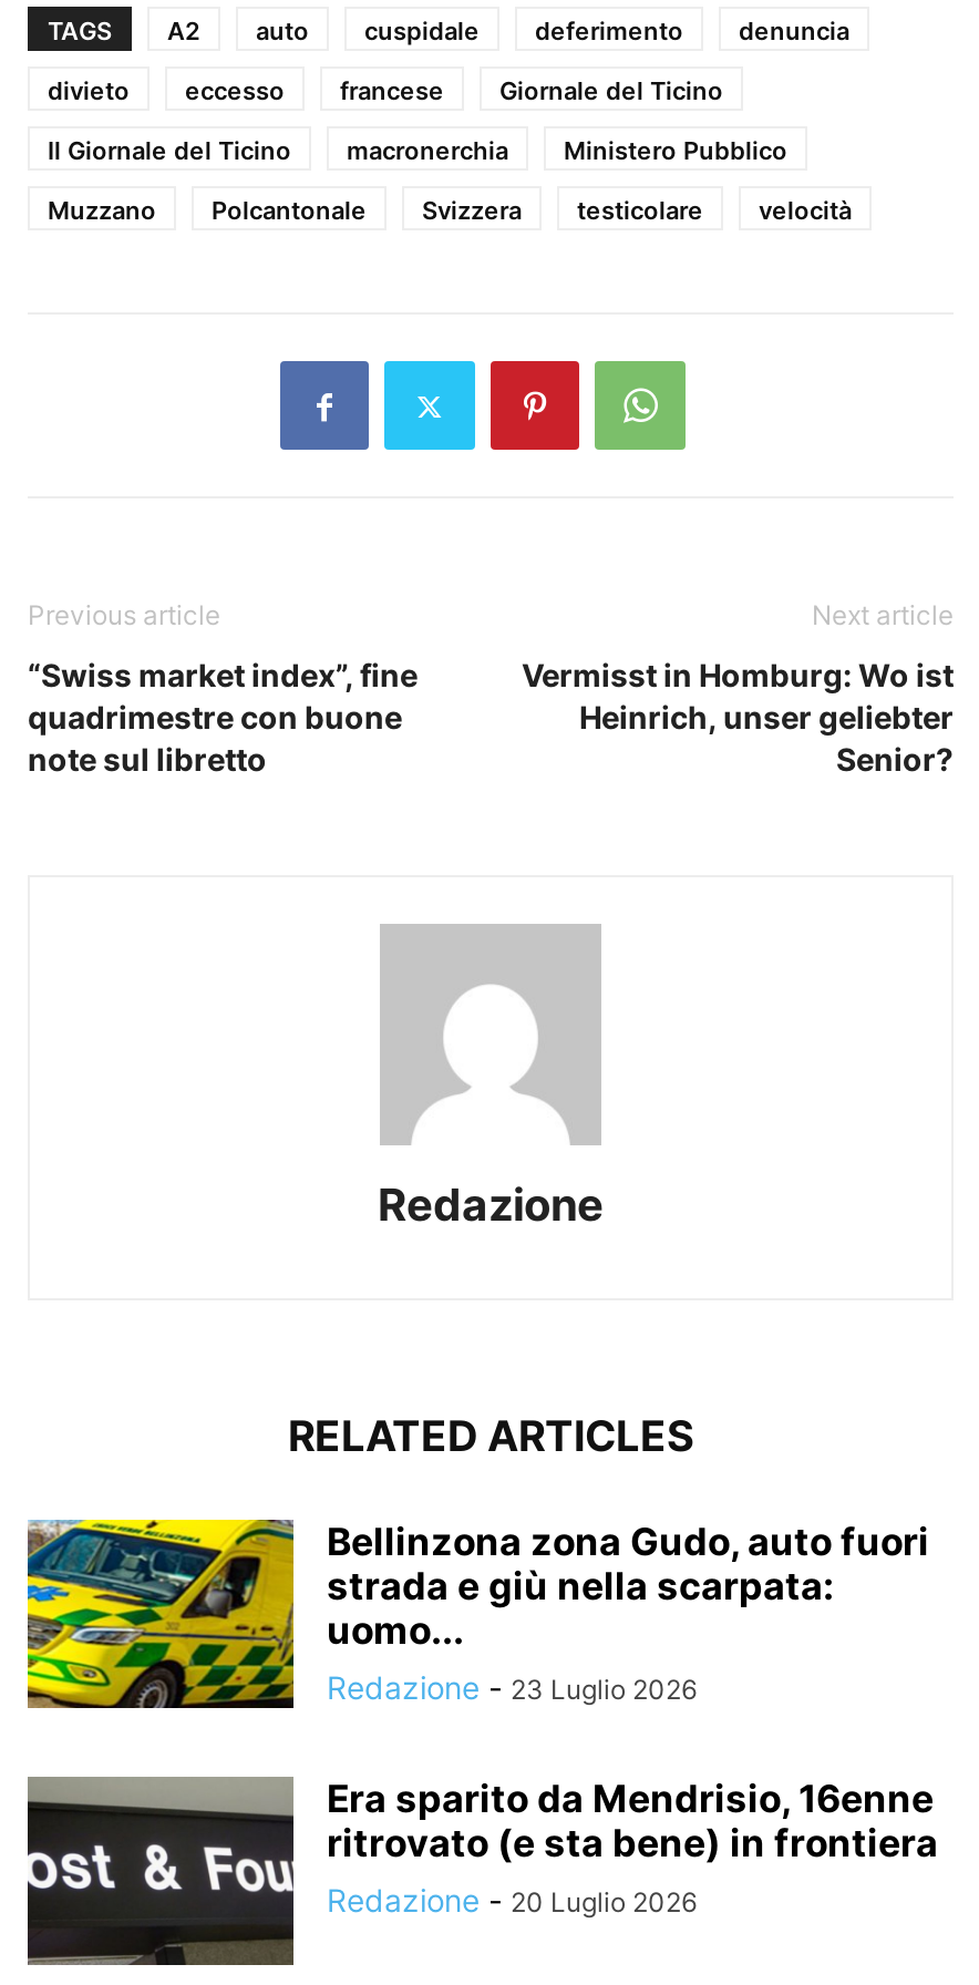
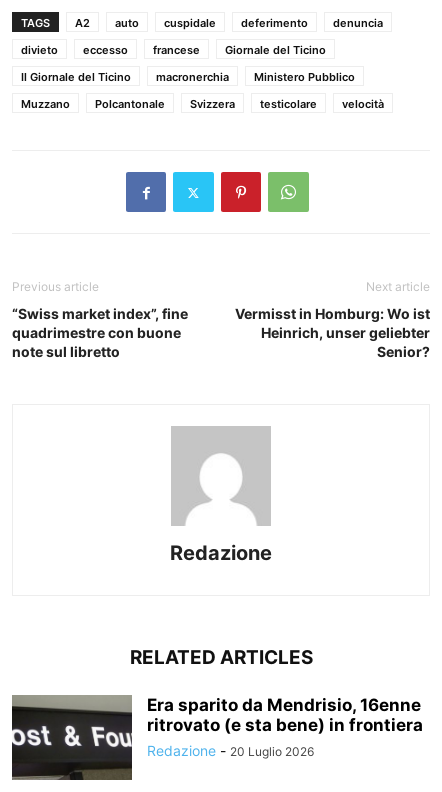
[25,1518,929,1710] [image] | Bellinzona zona Gudo, auto fuori | strada e giù nella scarpata: | uomo... | Redazione - 23 Luglio 2026 -> none

